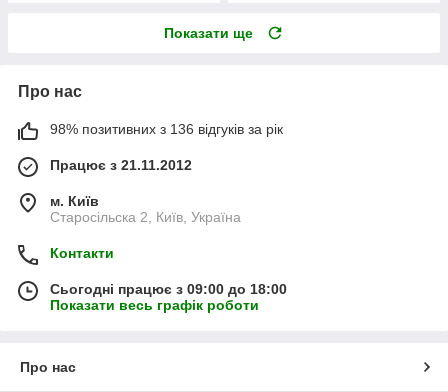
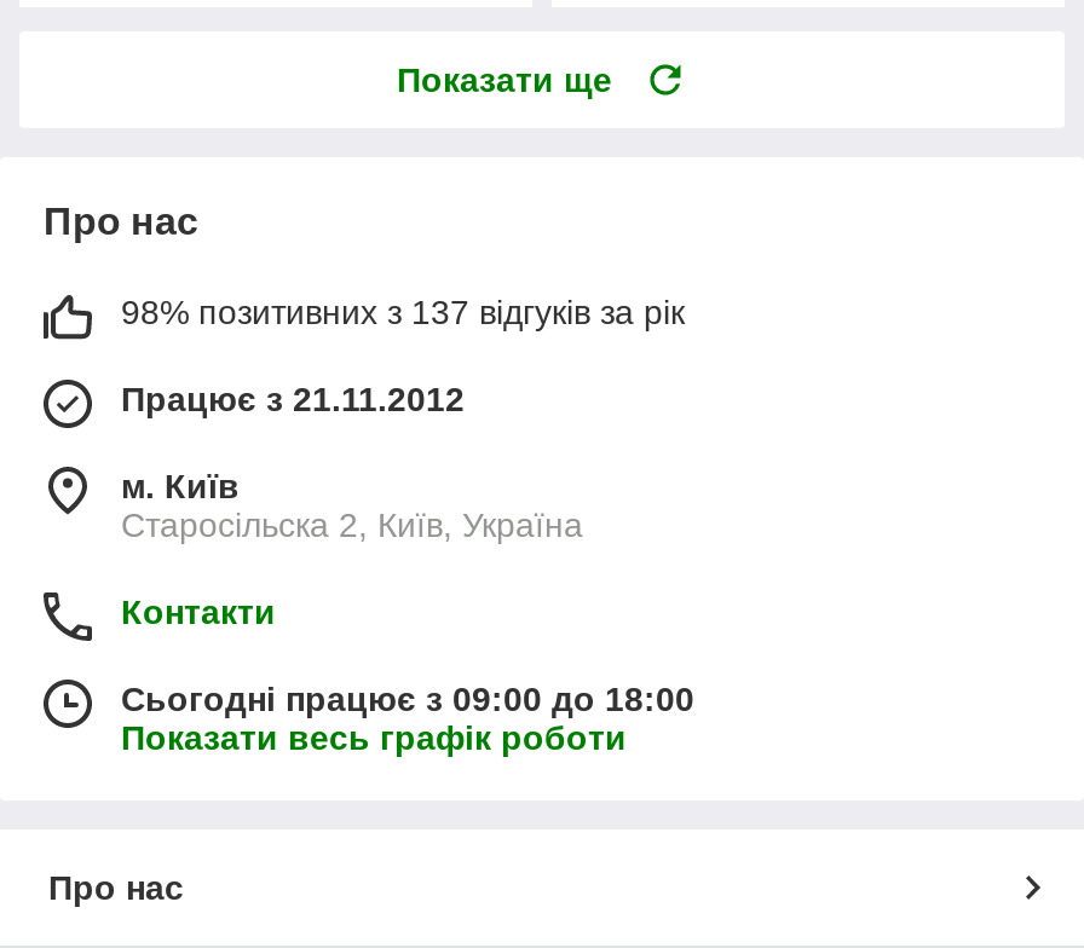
[50,121,283,137] 98% позитивних з 136 відгуків за рік -> [121,292,685,331] 98% позитивних з 137 відгуків за рік

